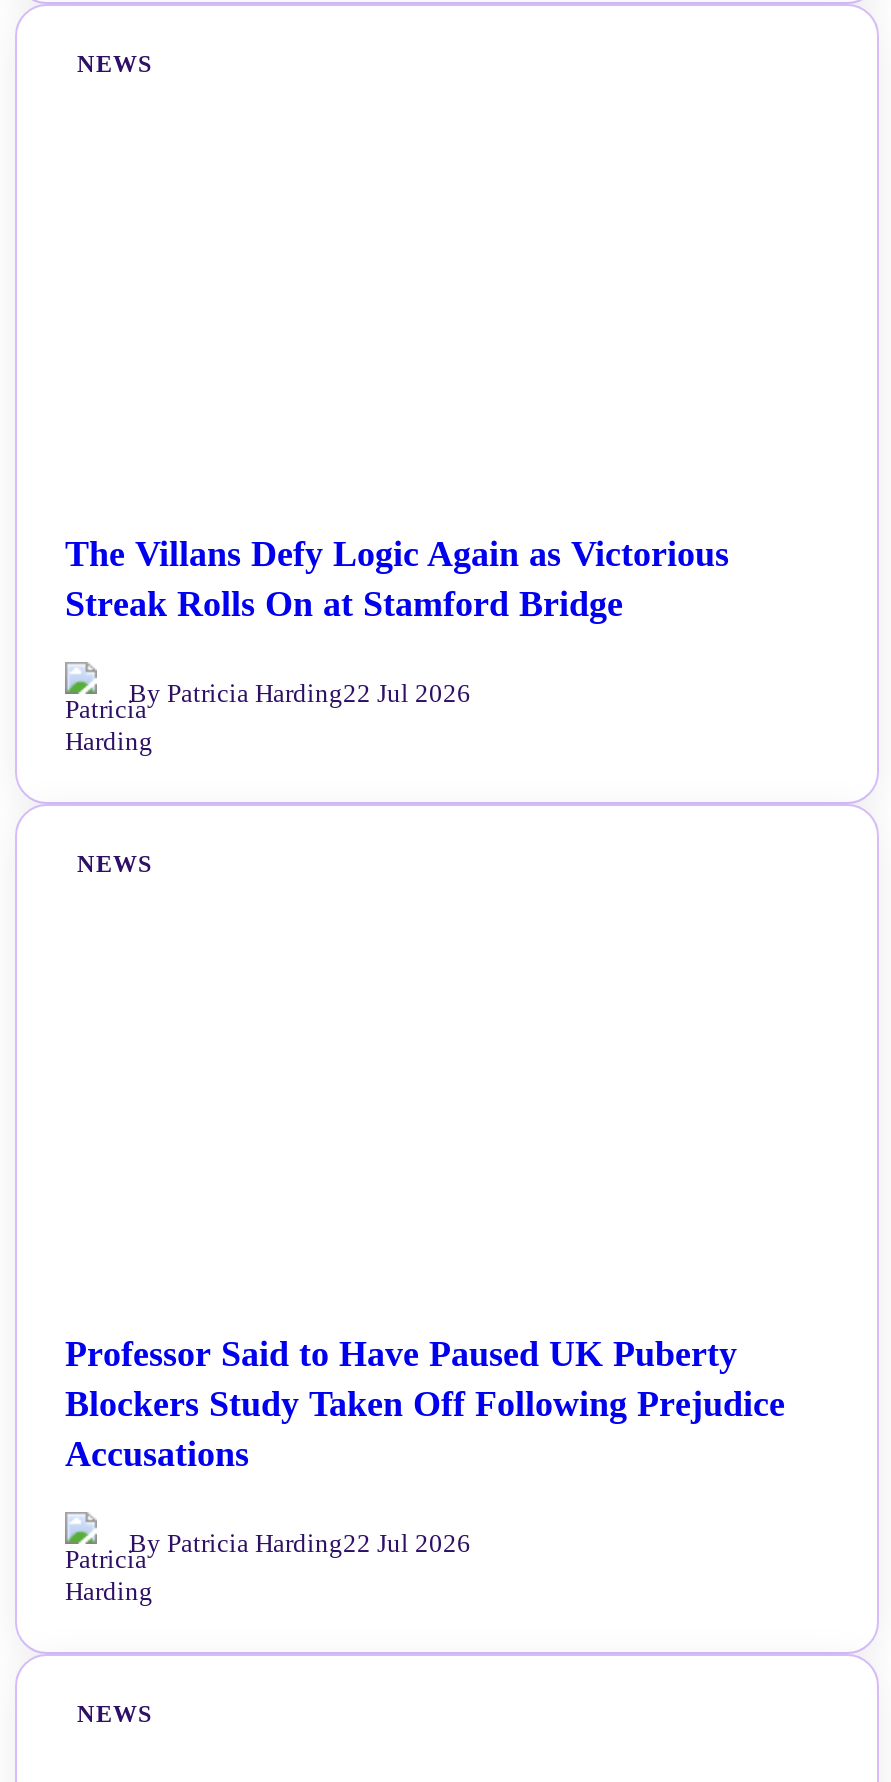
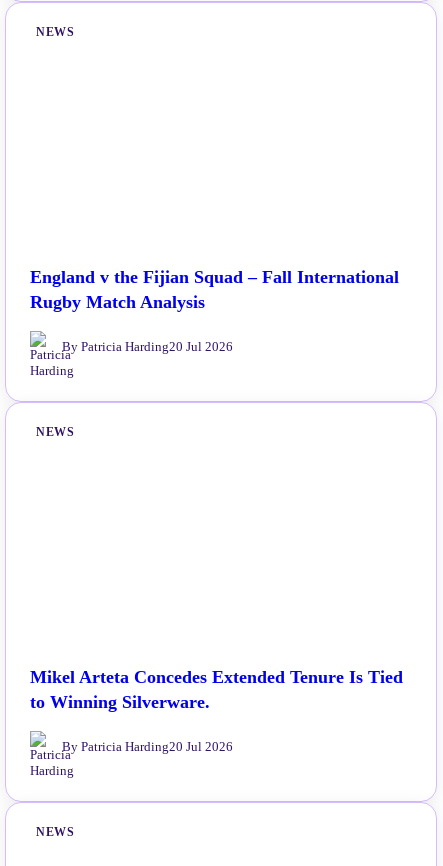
[65,533,729,623] The Villans Defy Logic Again as Victorious | Streak Rolls On at Stamford Bridge -> [30,266,399,311] England v the Fijian Squad – Fall International | Rugby Match Analysis
[129,677,471,707] By Patricia Harding22 Jul 2026 -> [62,338,233,353] By Patricia Harding20 Jul 2026
[65,1333,785,1473] Professor Said to Have Paused UK Puberty | Blockers Study Taken Off Following Prejudice | Accusations -> [30,666,403,711] Mikel Arteta Concedes Extended Tenure Is Tied | to Winning Silverware.
[129,1527,471,1557] By Patricia Harding22 Jul 2026 -> [62,738,233,753] By Patricia Harding20 Jul 2026

